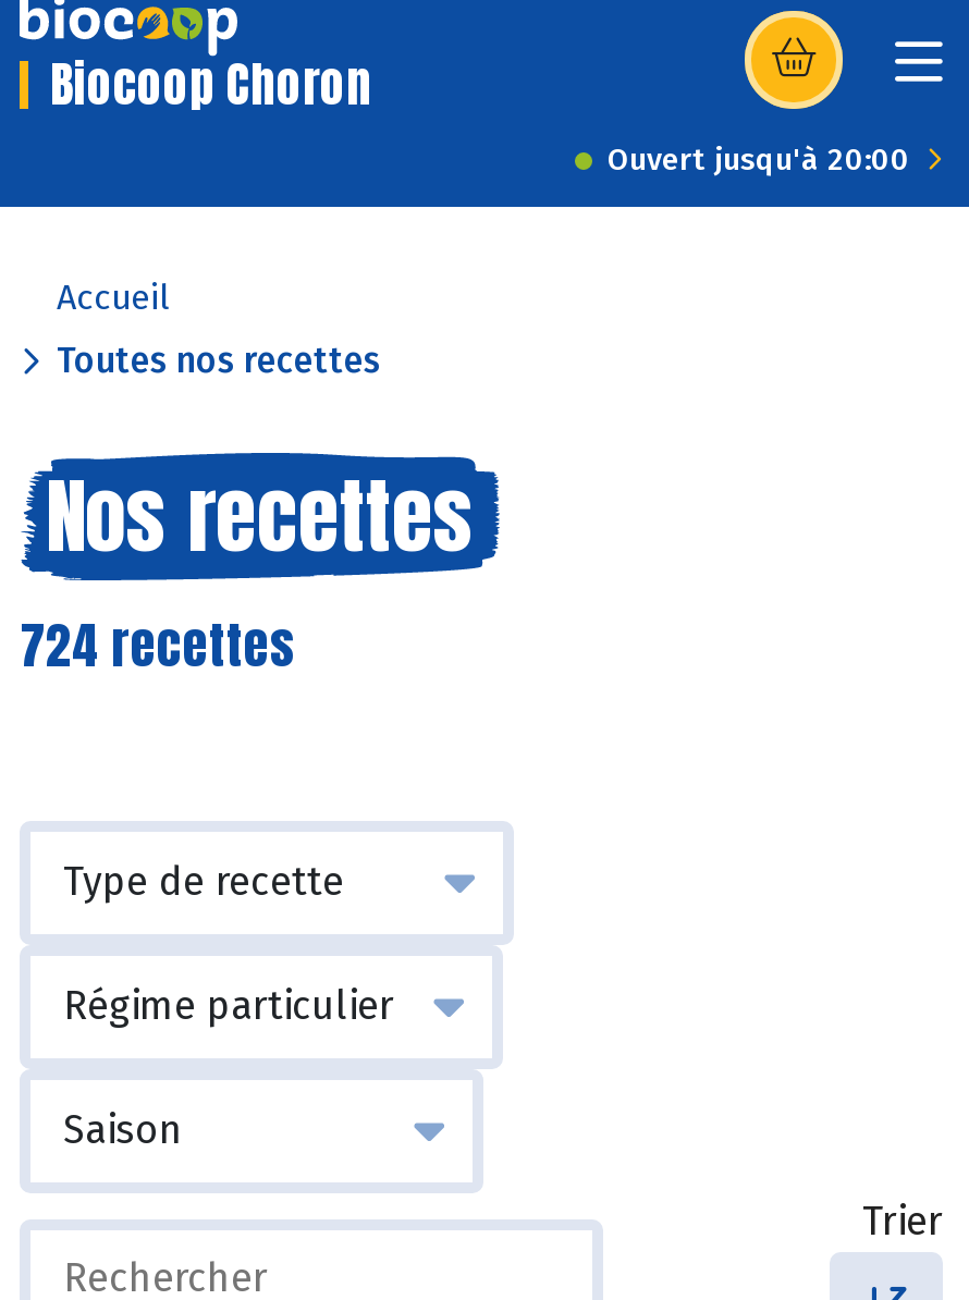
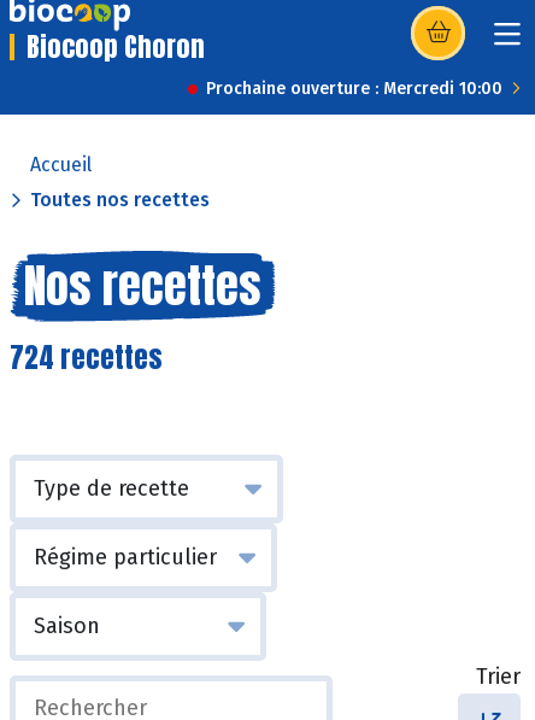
[608,142,910,179] Ouvert jusqu'à 20:00 -> [206,78,502,99] Prochaine ouverture : Mercredi 10:00

